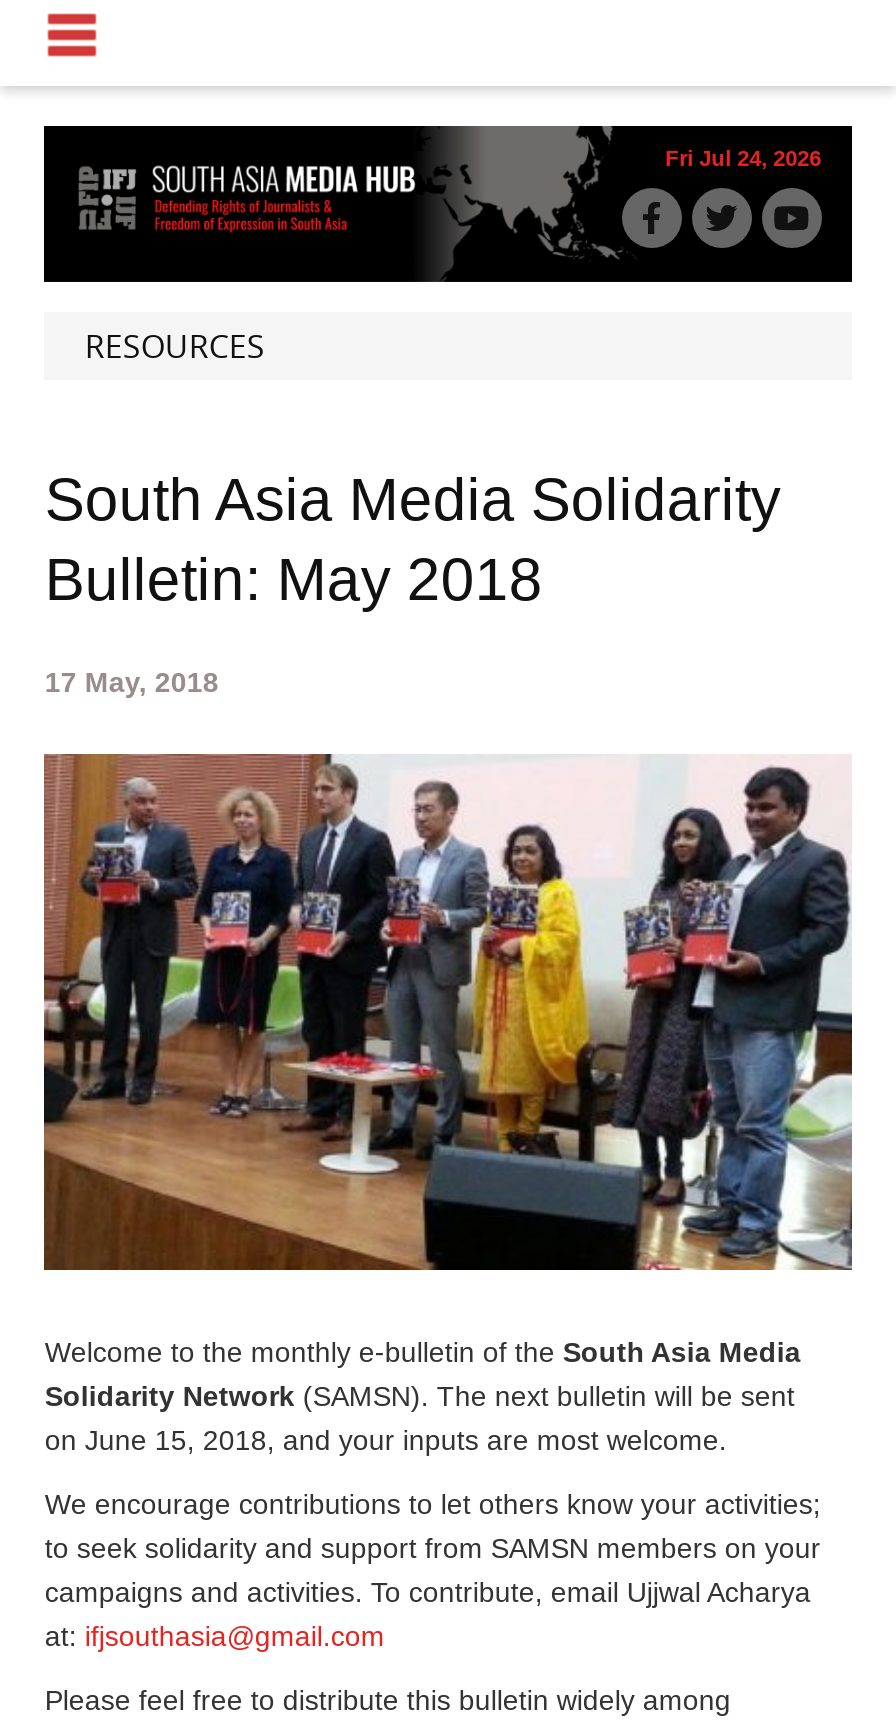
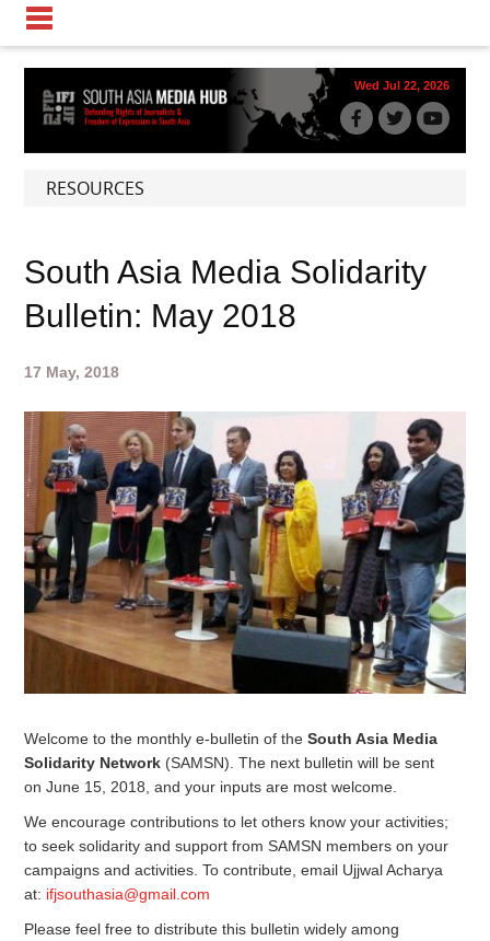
[665,146,821,170] Fri Jul 24, 2026 -> [354,79,449,92] Wed Jul 22, 2026

